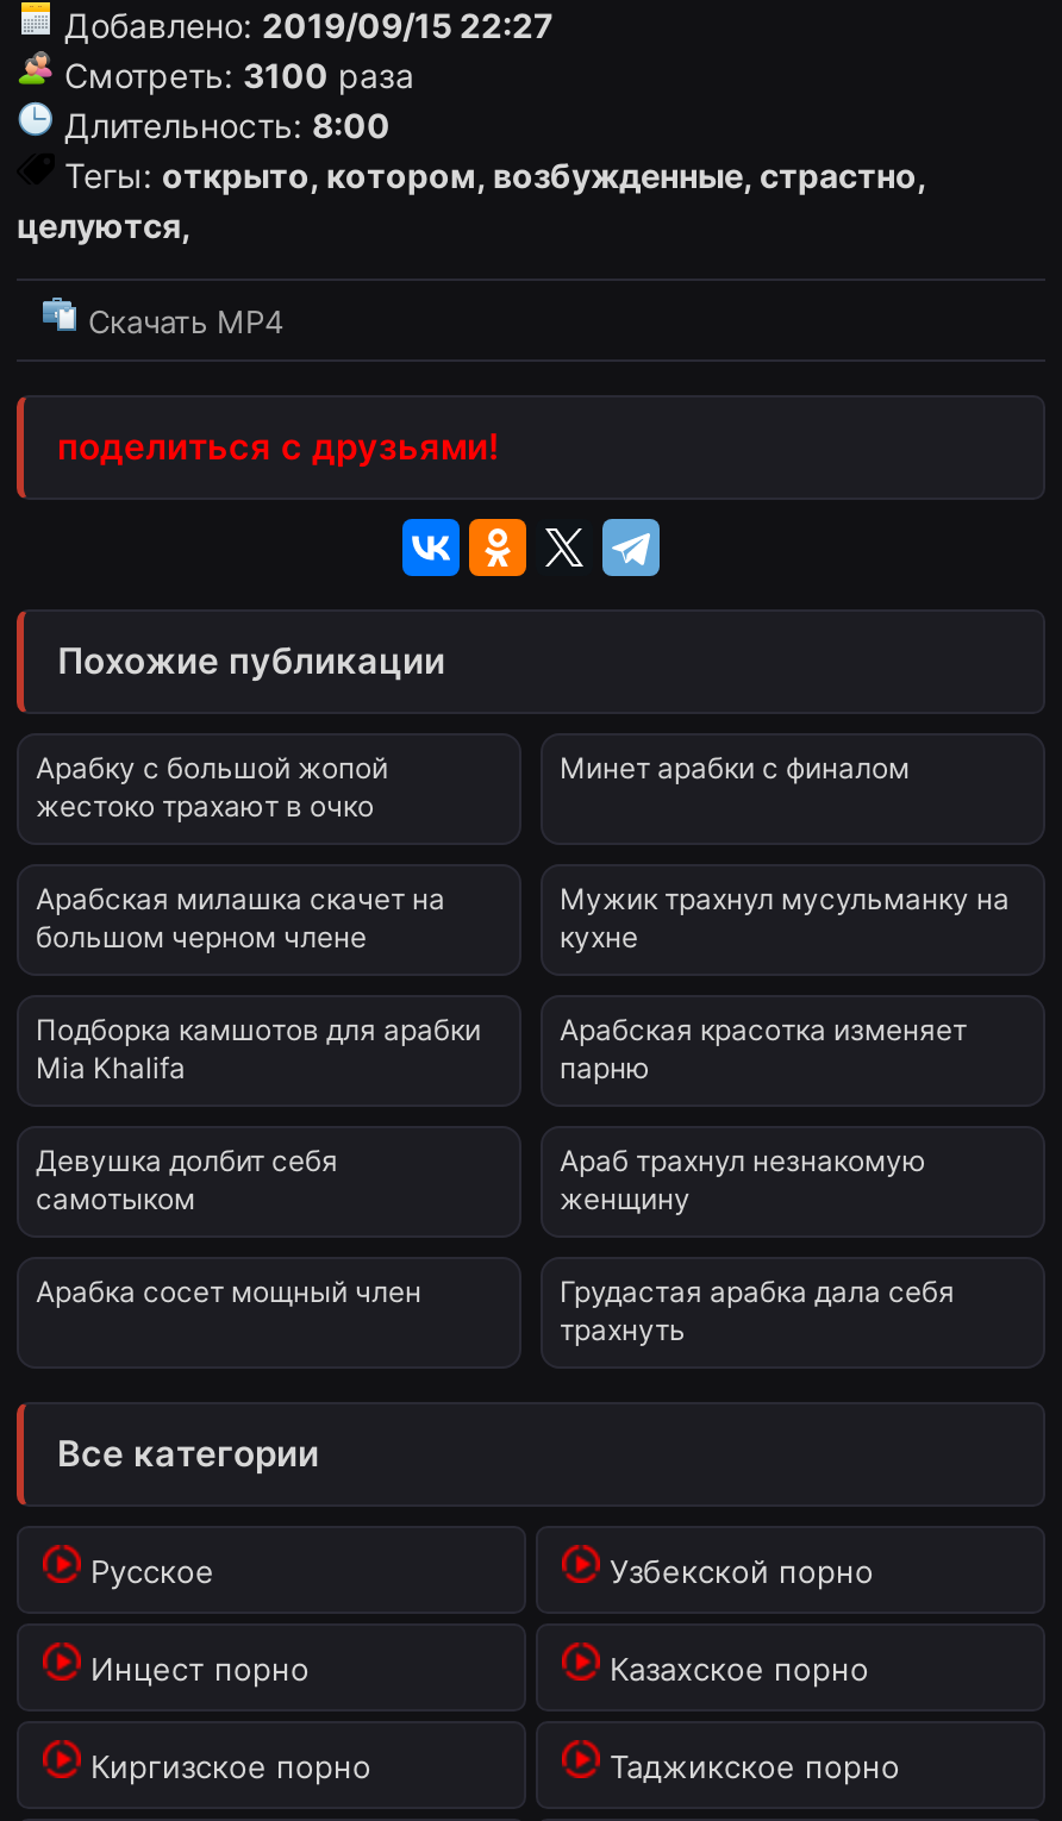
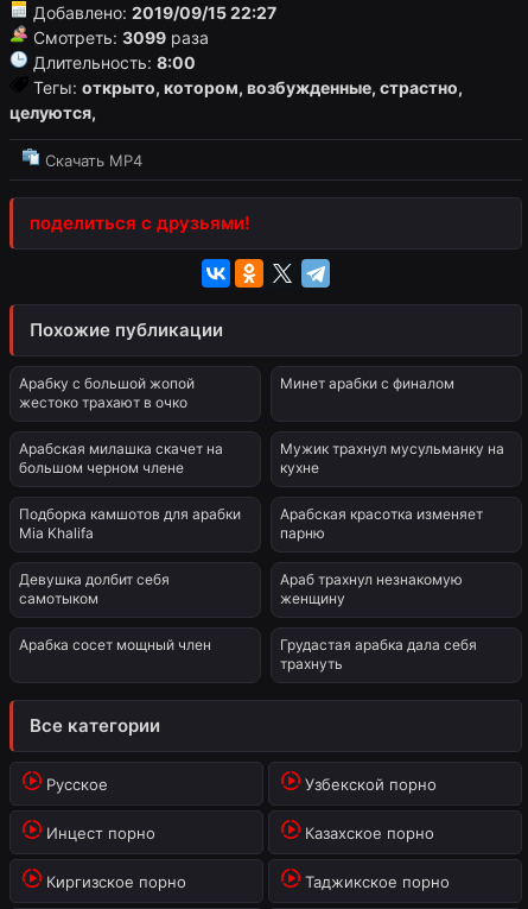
[55,55,414,95] Смотреть: 3100 раза -> [28,27,209,48] Смотреть: 3099 раза

